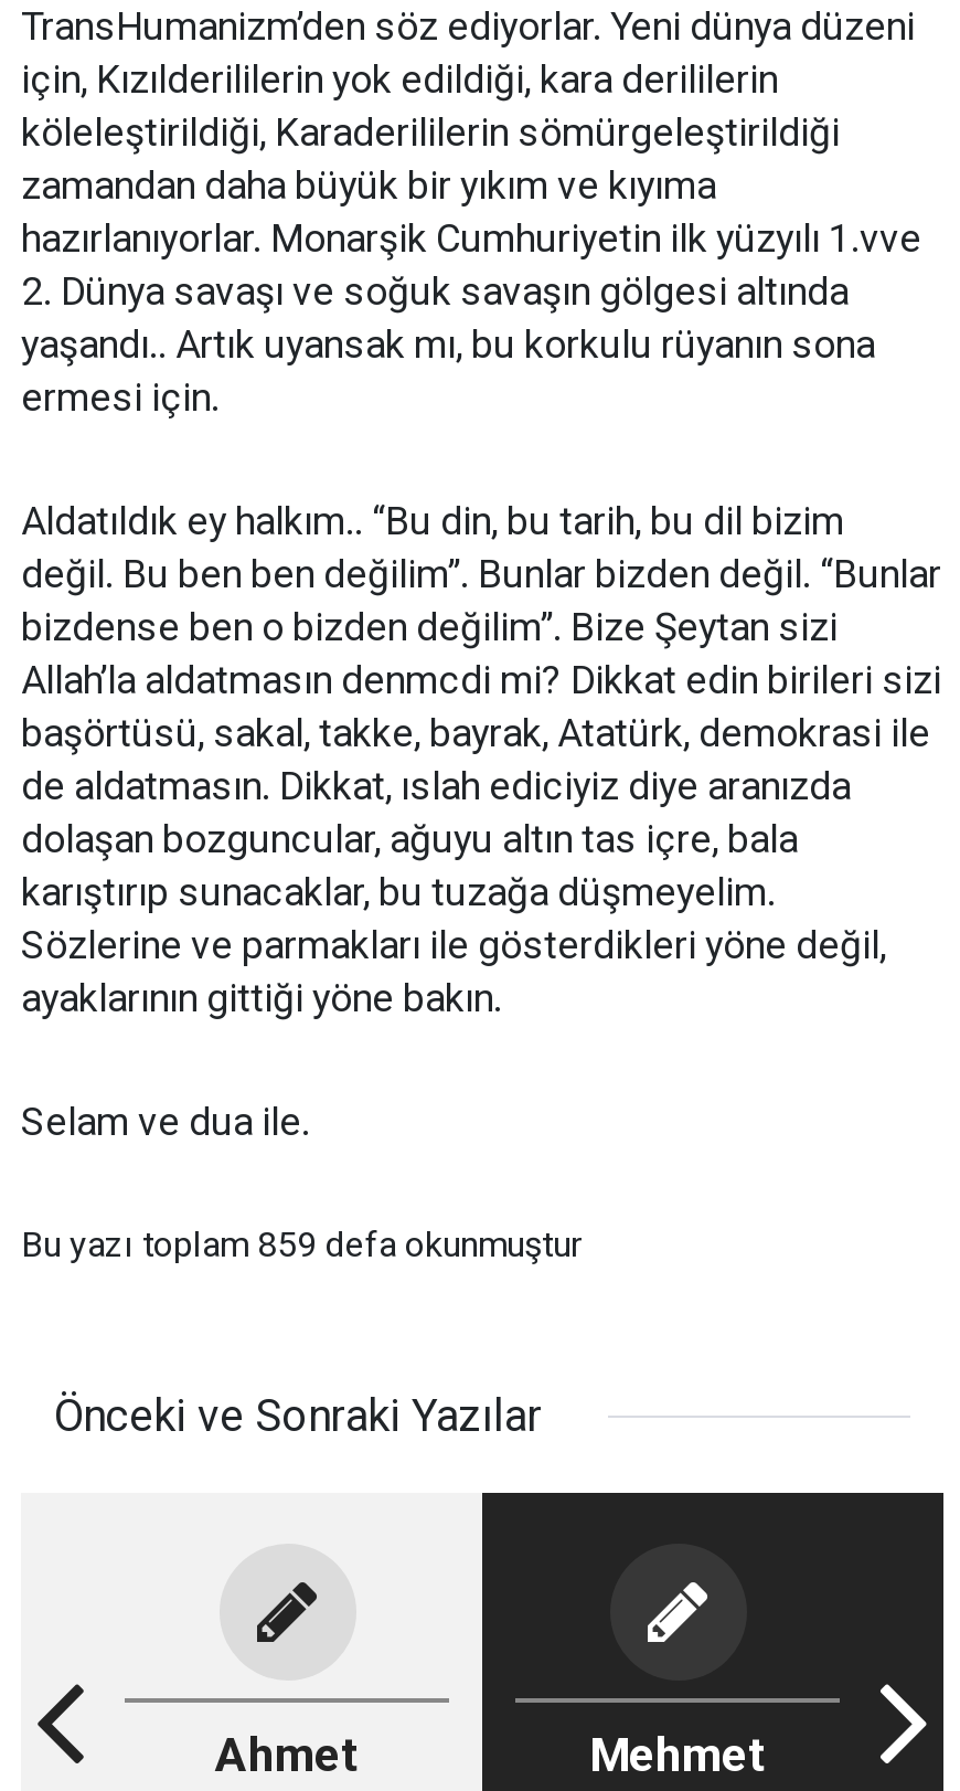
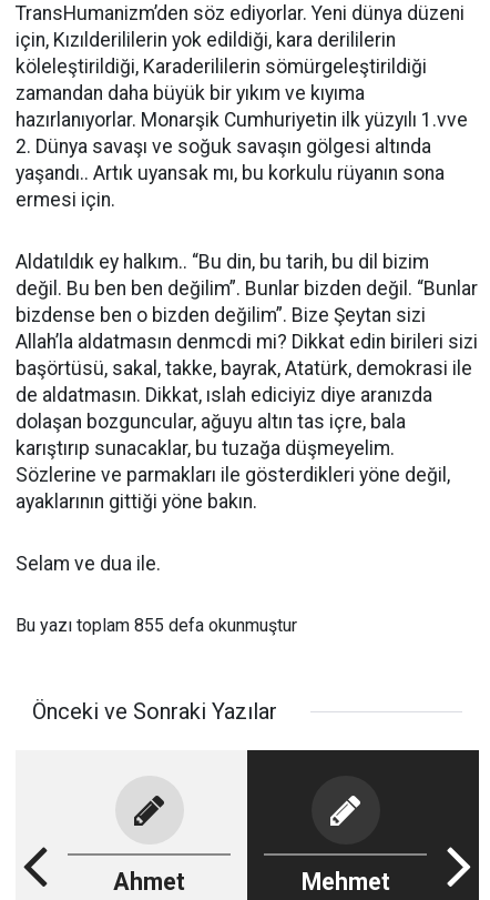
[21,1223,582,1265] Bu yazı toplam 859 defa okunmuştur -> [16,615,297,636] Bu yazı toplam 855 defa okunmuştur

